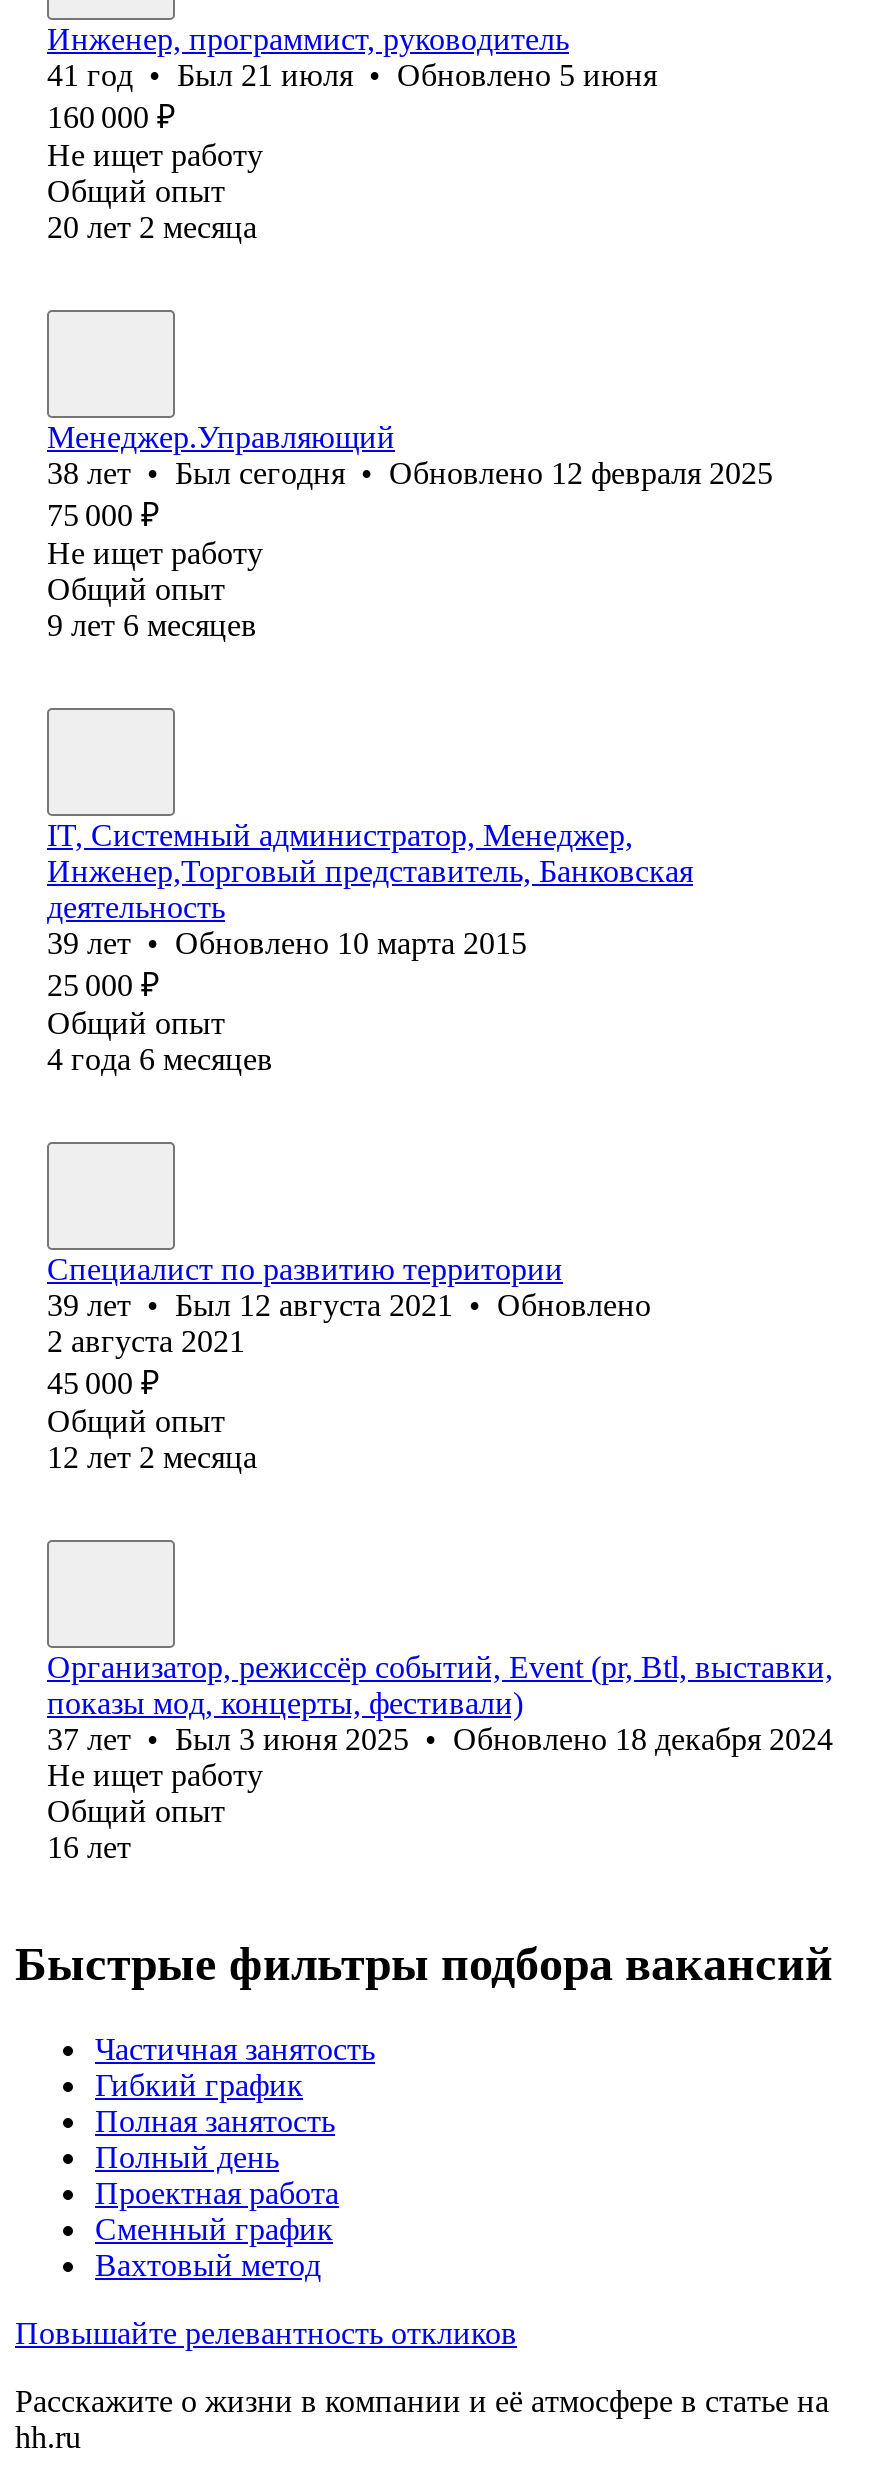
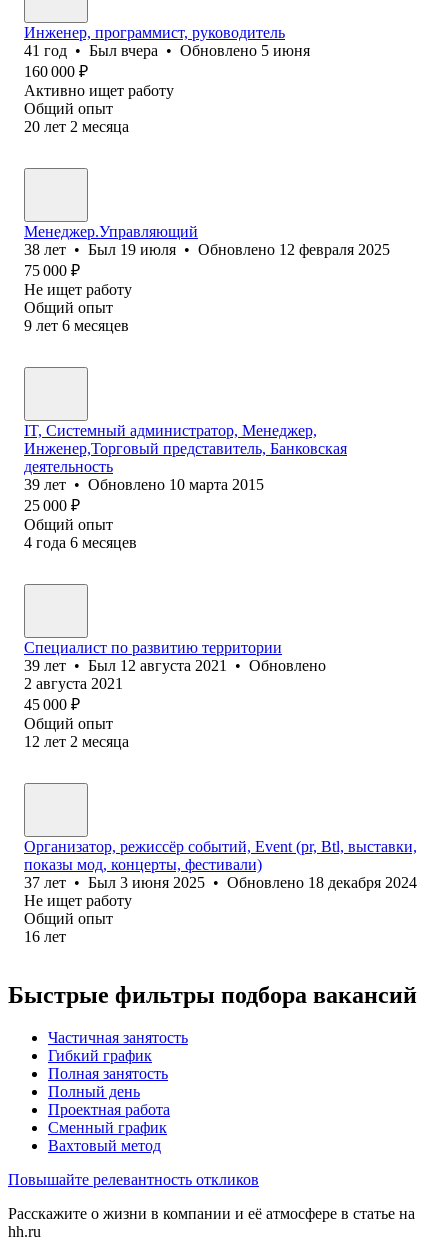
[47,58,657,92] 41 год • Был 21 июля • Обновлено 5 июня -> [24,42,310,59] 41 год • Был вчера • Обновлено 5 июня
[47,138,263,172] Не ищет работу -> [24,82,174,99] Активно ищет работу
[47,456,773,490] 38 лет • Был сегодня • Обновлено 12 февраля 2025 -> [24,241,390,258] 38 лет • Был 19 июля • Обновлено 12 февраля 2025

